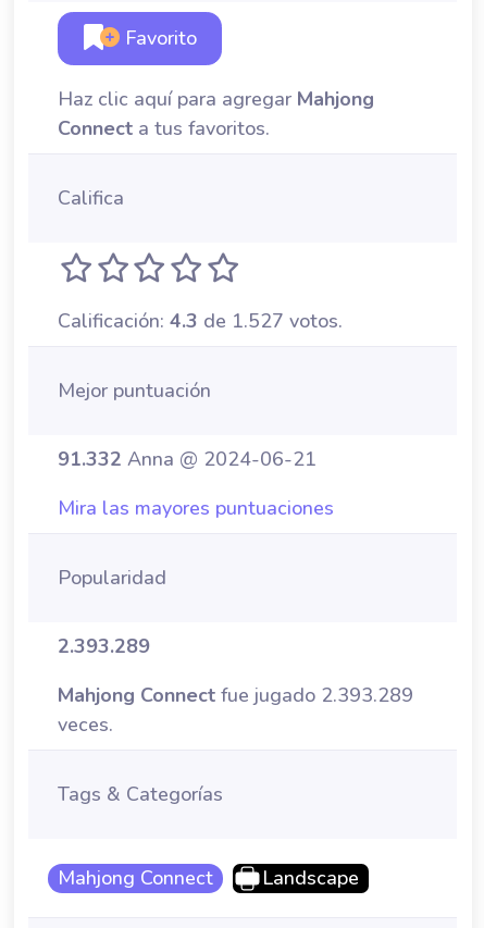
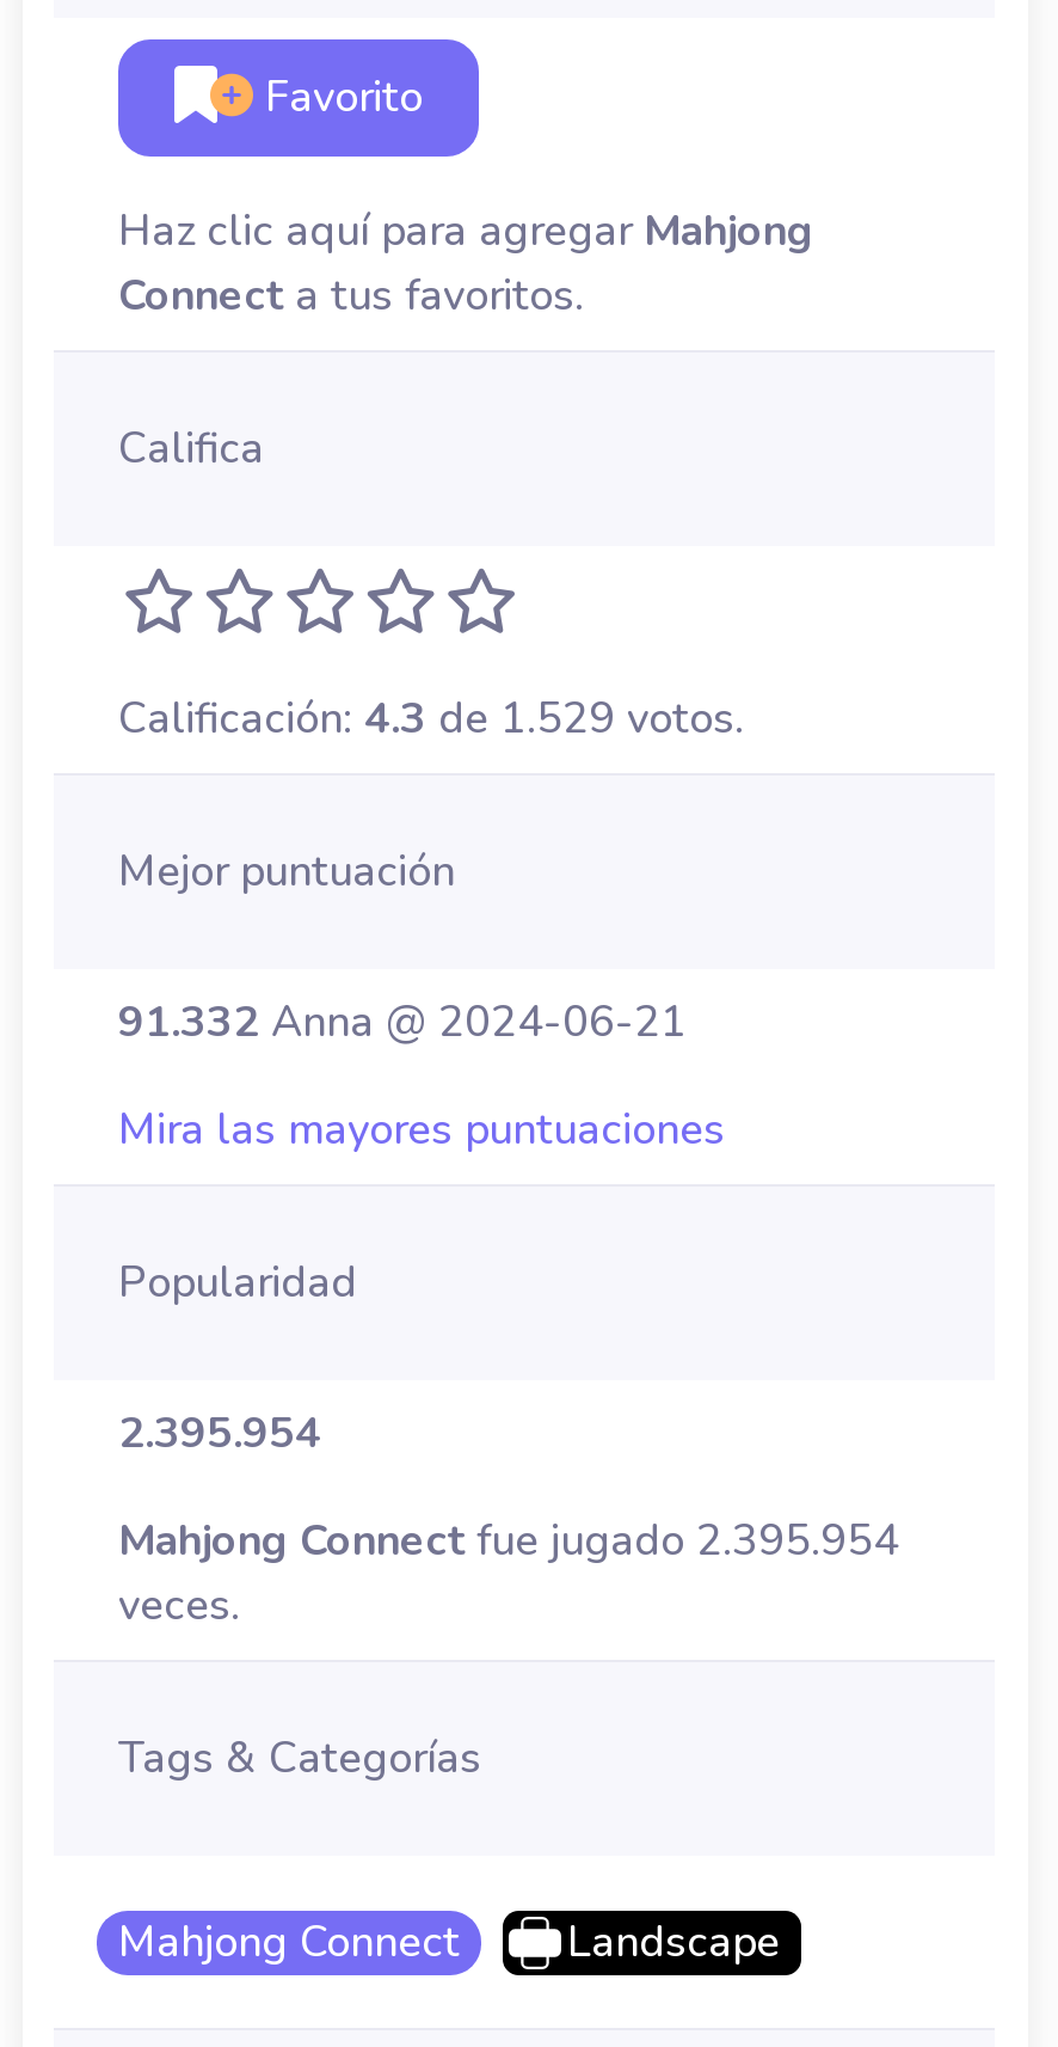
[58,308,343,334] Calificación: 4.3 de 1.527 votos. -> [118,690,744,747] Calificación: 4.3 de 1.529 votos.
[58,633,150,660] 2.393.289 -> [118,1405,321,1462] 2.395.954
[58,682,413,708] Mahjong Connect fue jugado 2.393.289 -> [118,1512,899,1569] Mahjong Connect fue jugado 2.395.954

